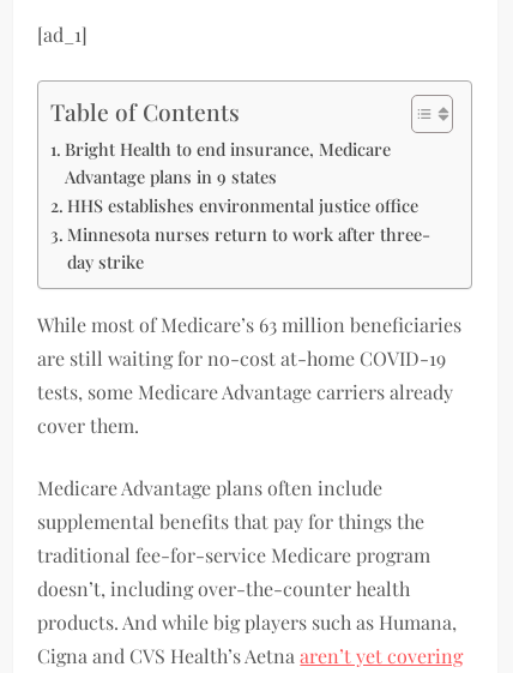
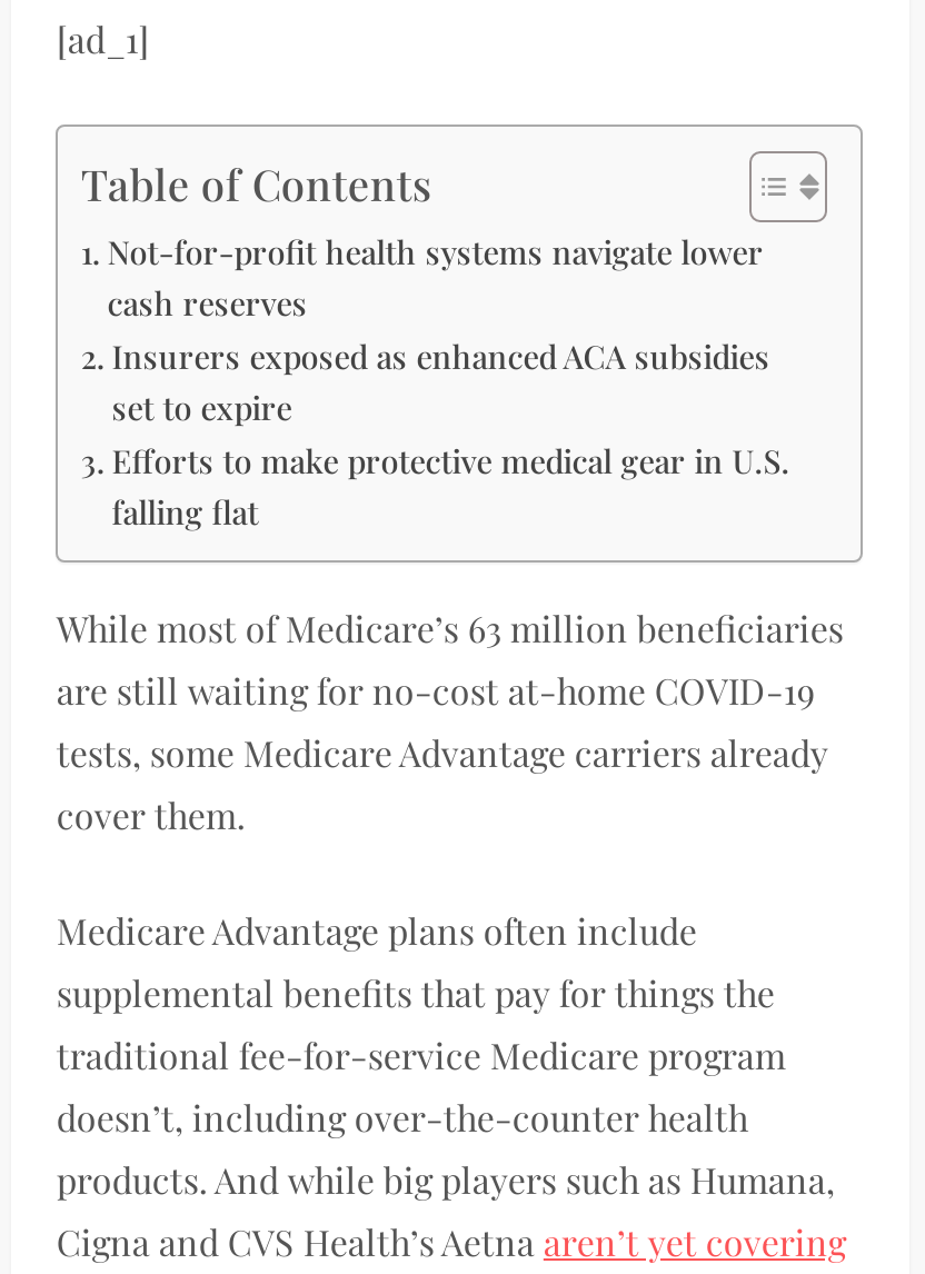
[65,137,431,274] Bright Health to end insurance, Medicare | Advantage plans in 9 states | HHS establishes environmental justice office | Minnesota nurses return to work after three- | day strike -> [107,229,790,534] Not-for-profit health systems navigate lower | cash reserves | Insurers exposed as enhanced ACA subsidies | set to expire | Efforts to make protective medical gear in U.S. | falling flat

